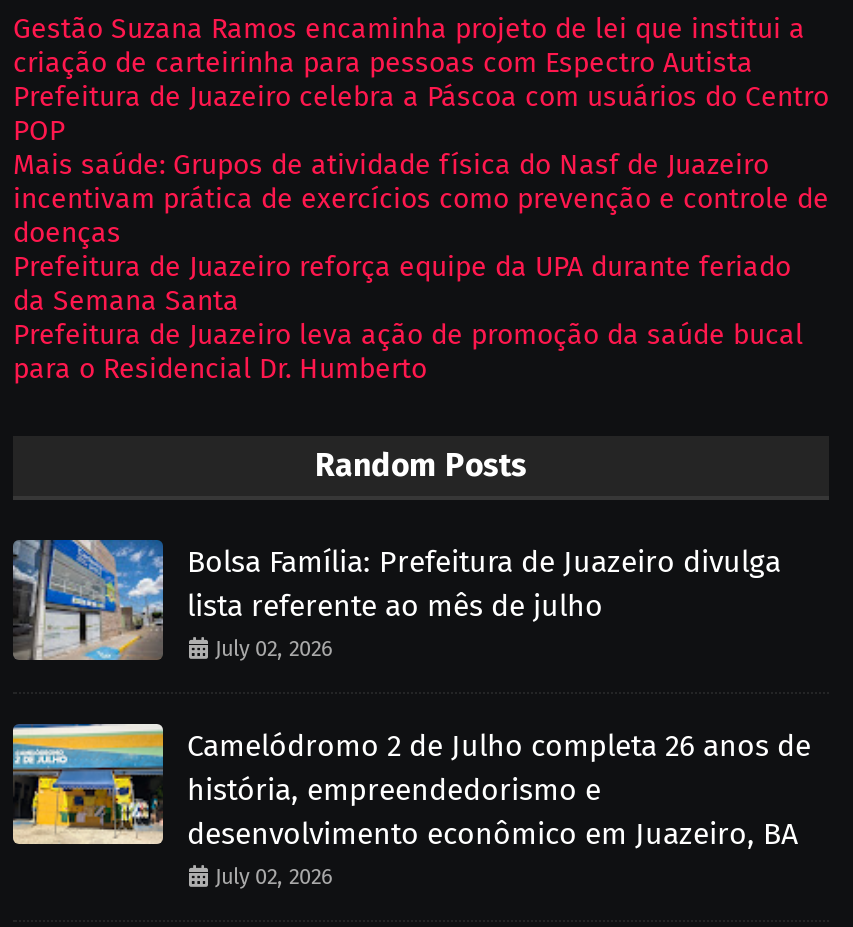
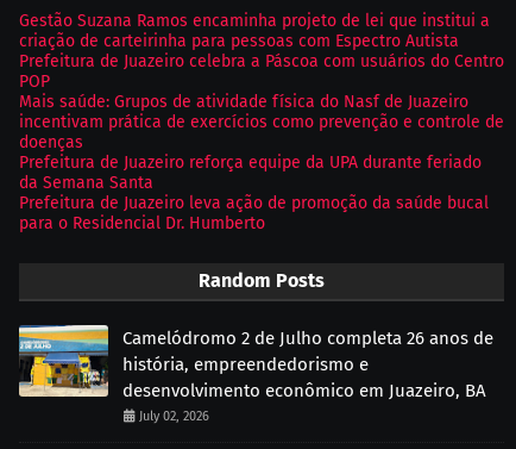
[11,538,781,663] [image] | Bolsa Família: Prefeitura de Juazeiro divulga | lista referente ao mês de julho | July 02, 2026 -> none

